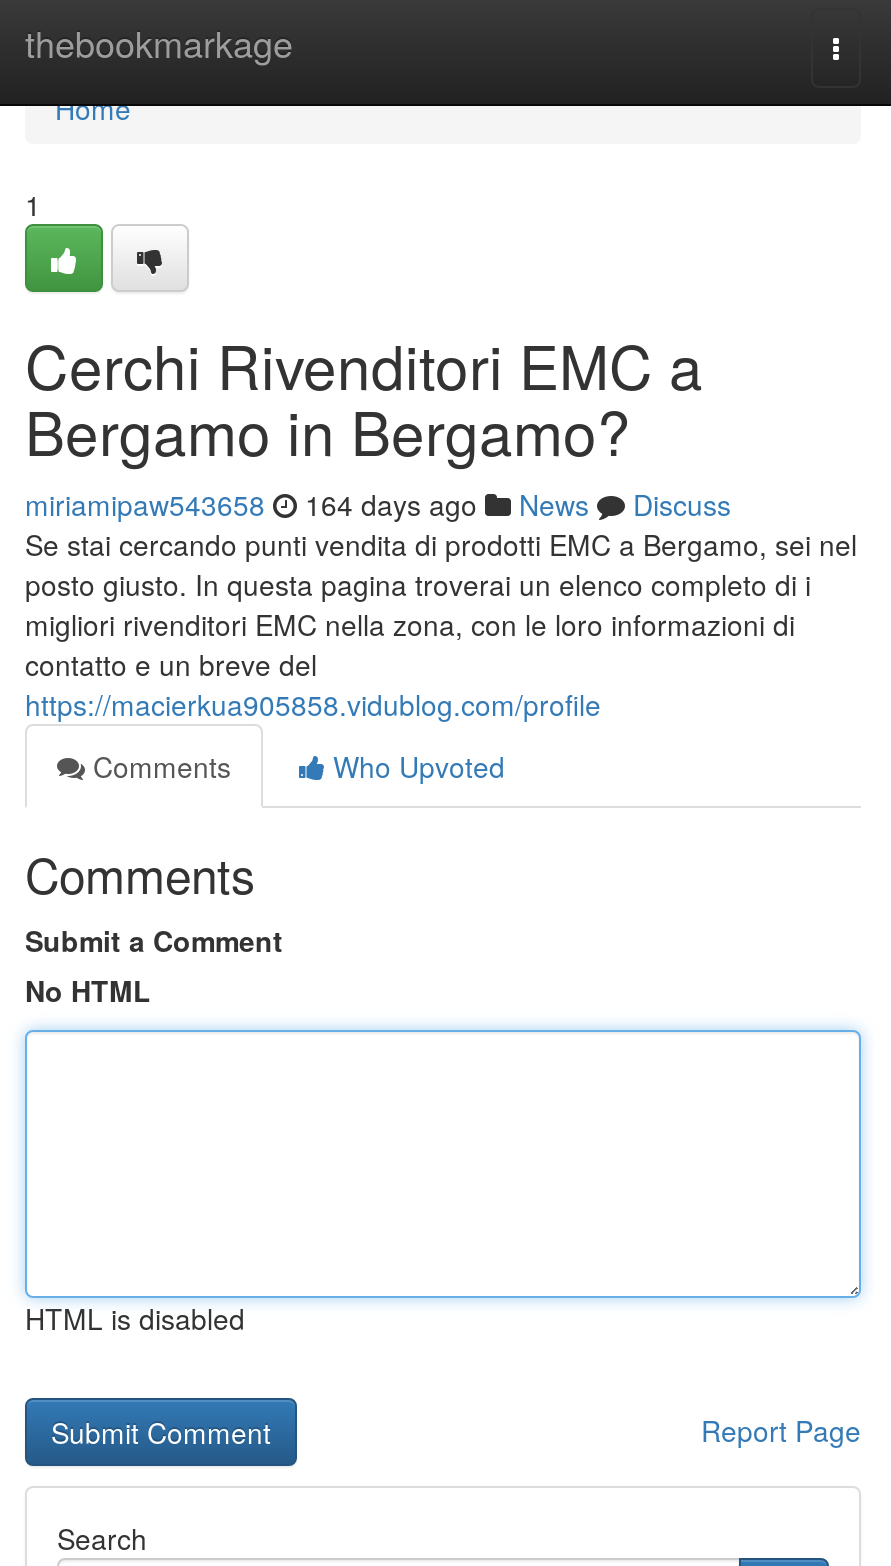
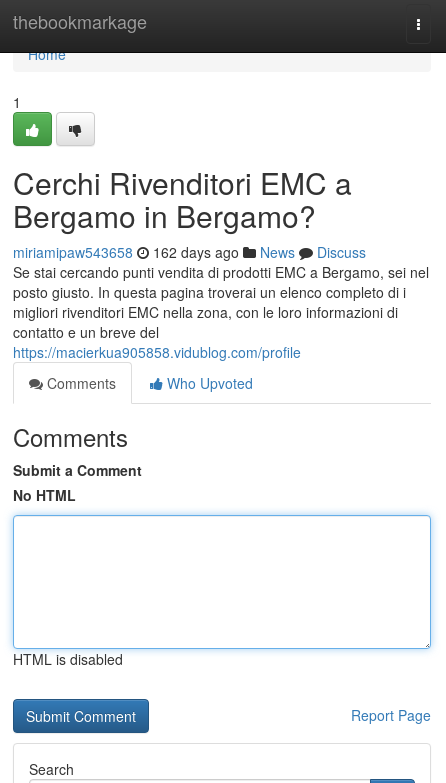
[25,484,731,524] miriamipaw543658 164 days ago News Discuss -> [13,242,366,262] miriamipaw543658 162 days ago News Discuss

